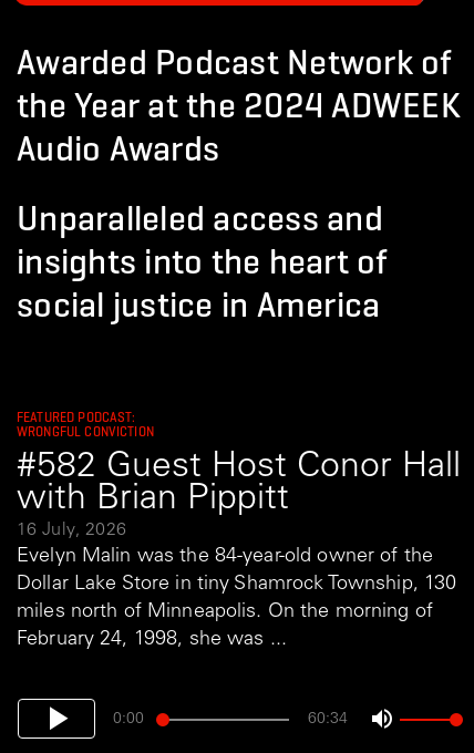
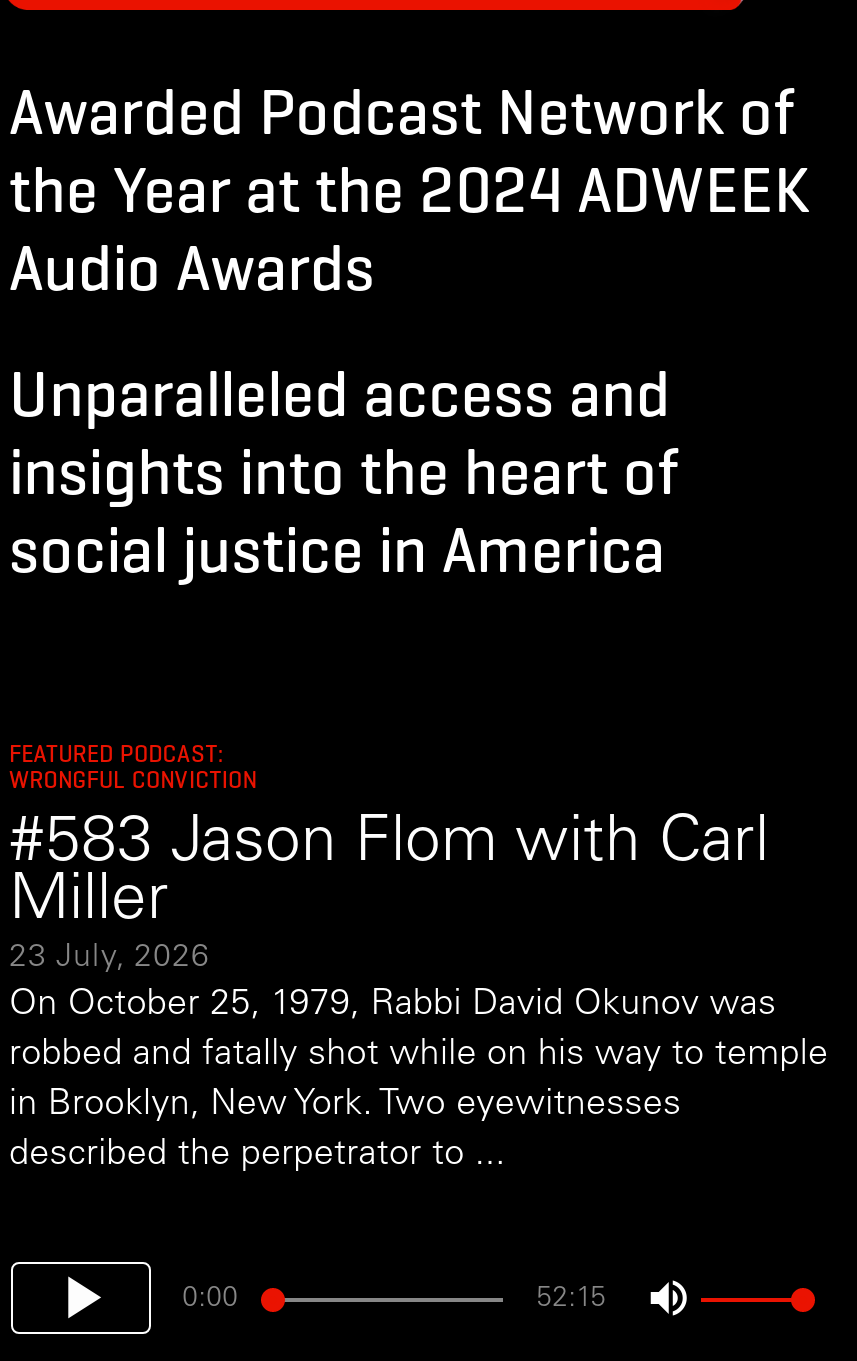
[17,451,461,650] #582 Guest Host Conor Hall | with Brian Pippitt | 16 July, 2026 | Evelyn Malin was the 84-year-old owner of the | Dollar Lake Store in tiny Shamrock Township, 130 | miles north of Minneapolis. On the morning of | February 24, 1998, she was ... -> [9,814,828,1174] #583 Jason Flom with Carl | Miller | 23 July, 2026 | On October 25, 1979, Rabbi David Okunov was | robbed and fatally shot while on his way to temple | in Brooklyn, New York. Two eyewitnesses | described the perpetrator to ...
[308,712,347,728] 60:34 -> [536,1286,606,1314] 52:15

